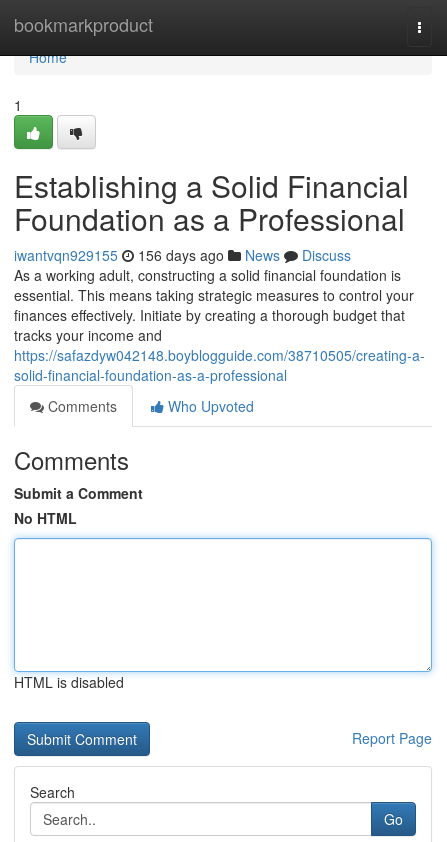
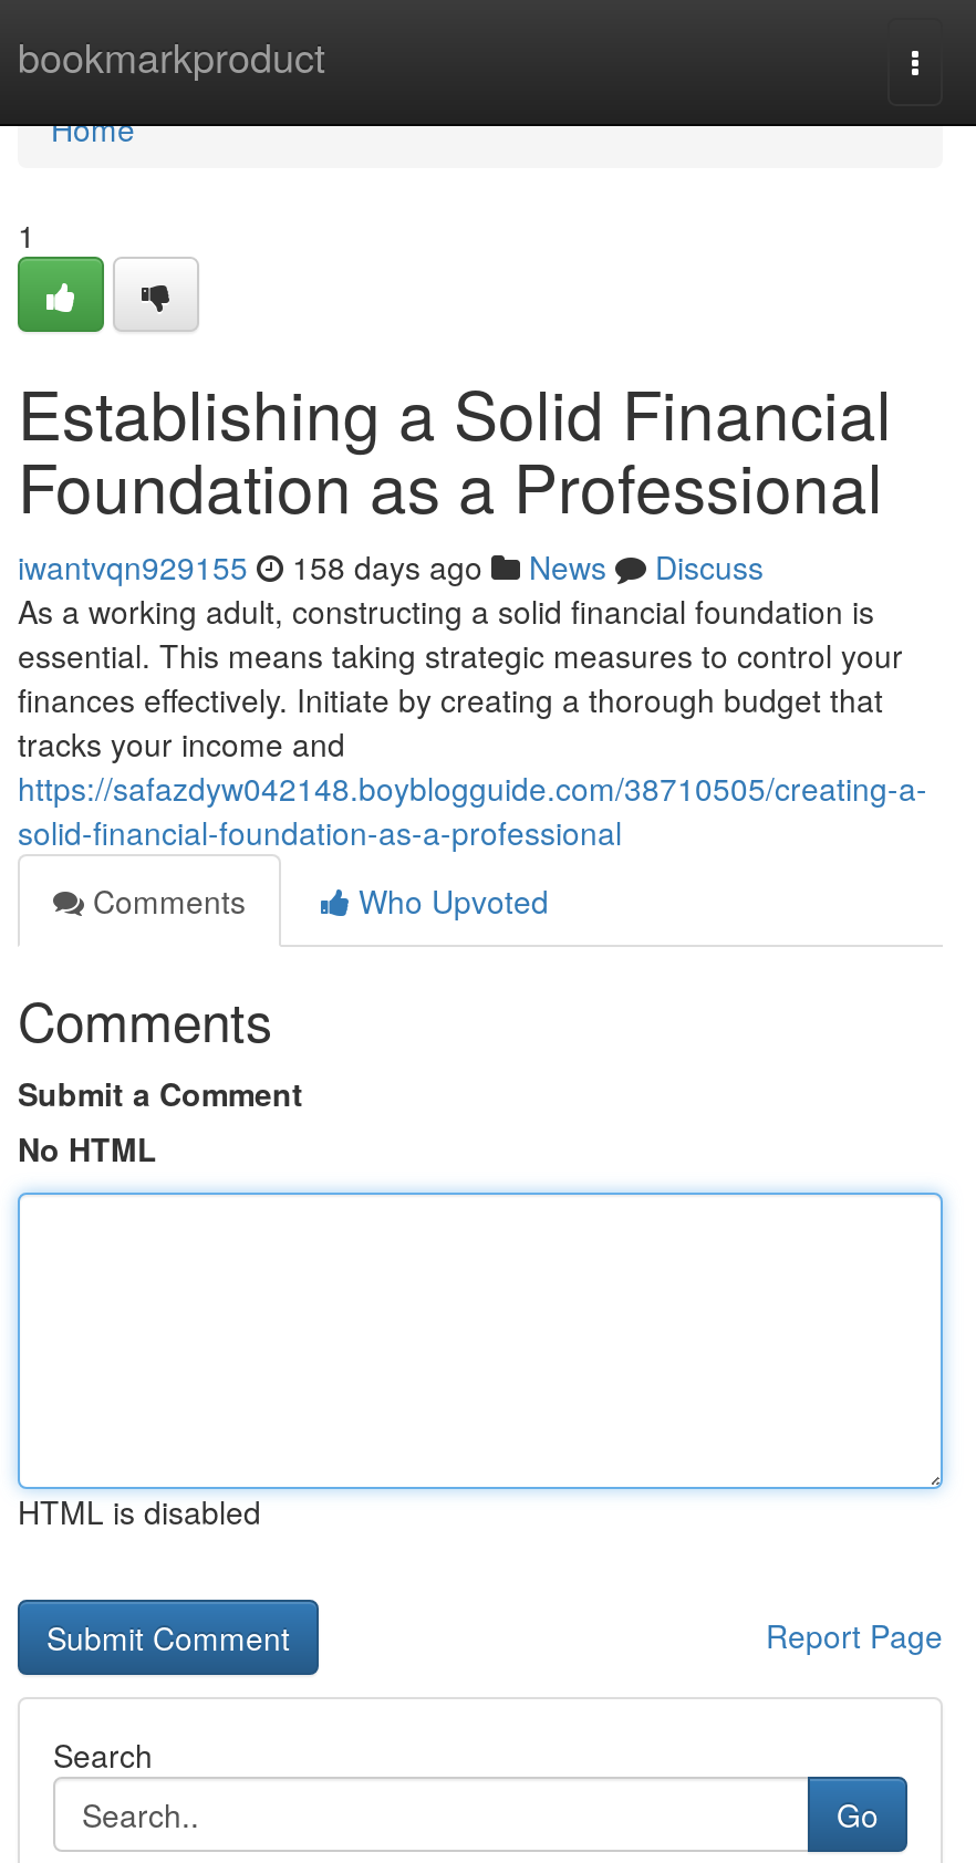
[14,245,351,265] iwantvqn929155 156 days ago News Discuss -> [18,544,764,589] iwantvqn929155 158 days ago News Discuss

